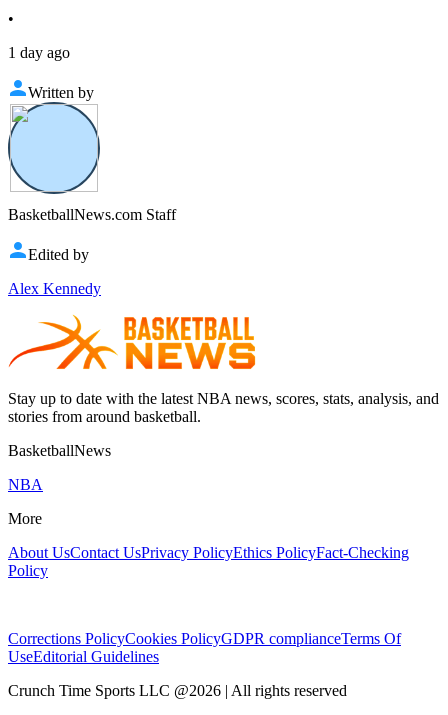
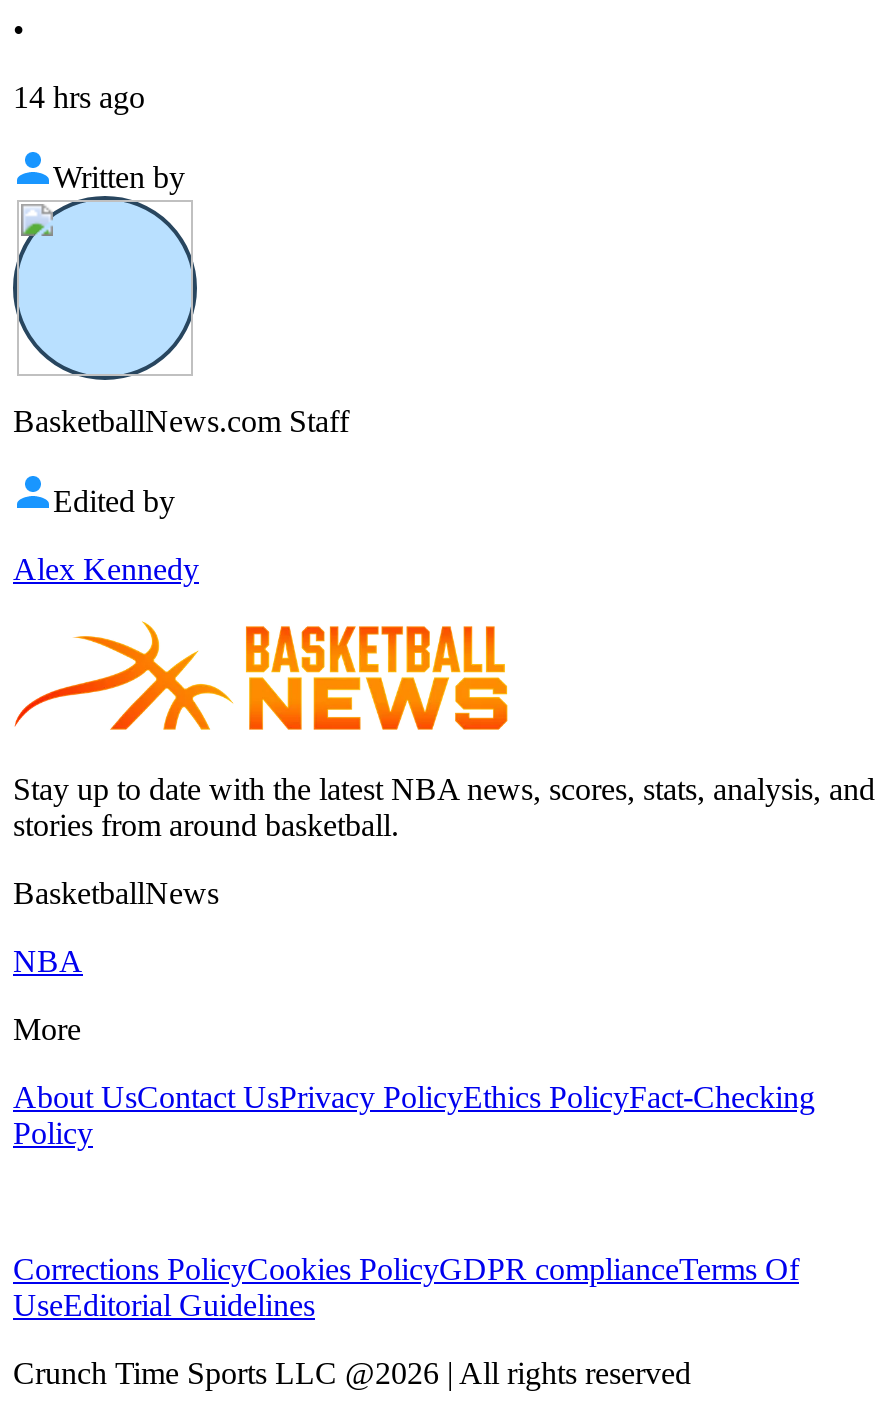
[8,44,70,61] 1 day ago -> [13,80,145,114] 14 hrs ago

